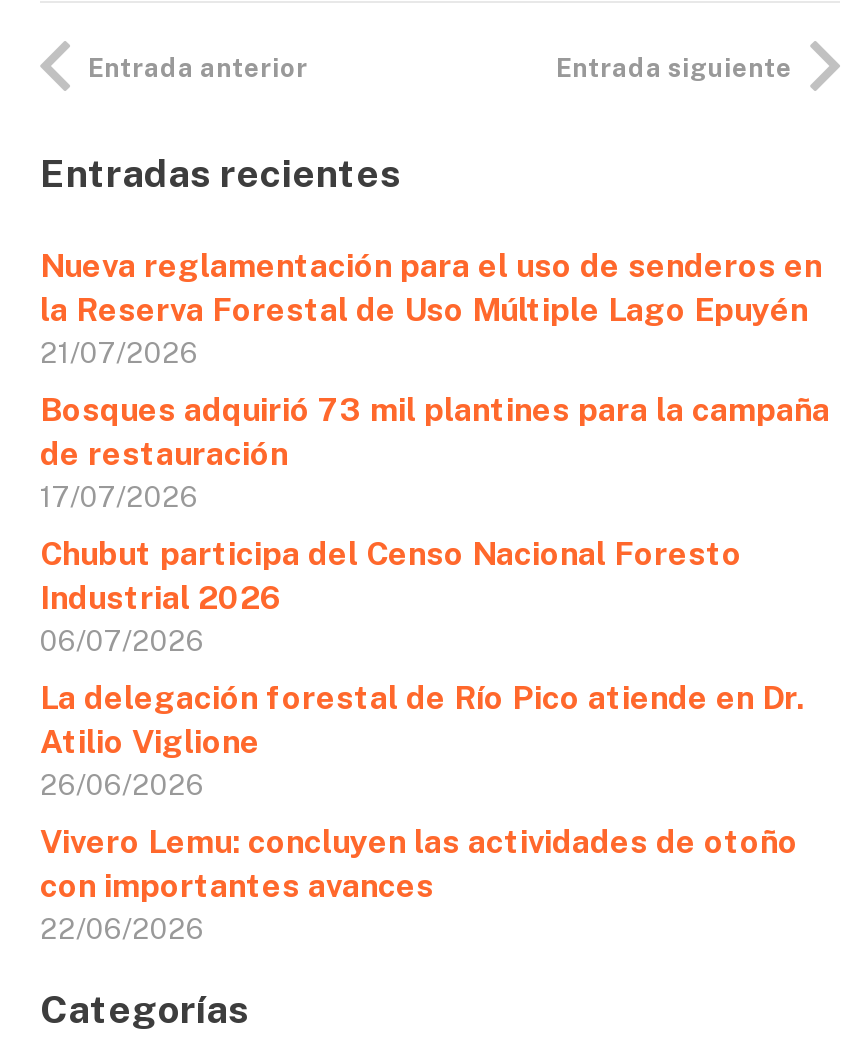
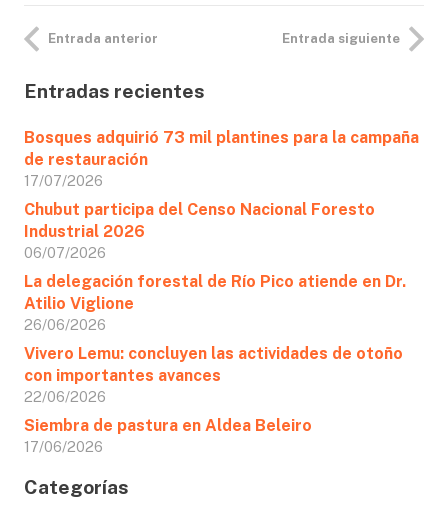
[40,247,822,369] Nueva reglamentación para el uso de senderos en | la Reserva Forestal de Uso Múltiple Lago Epuyén | 21/07/2026 -> none
moved [40,391,830,945] -> [24,128,419,405]: Bosques adquirió 73 mil plantines para la campaña | de restauración | 17/07/2026 | ... | con importantes avances | 22/06/2026
none -> [24,416,312,455] Siembra de pastura en Aldea Beleiro | 17/06/2026

